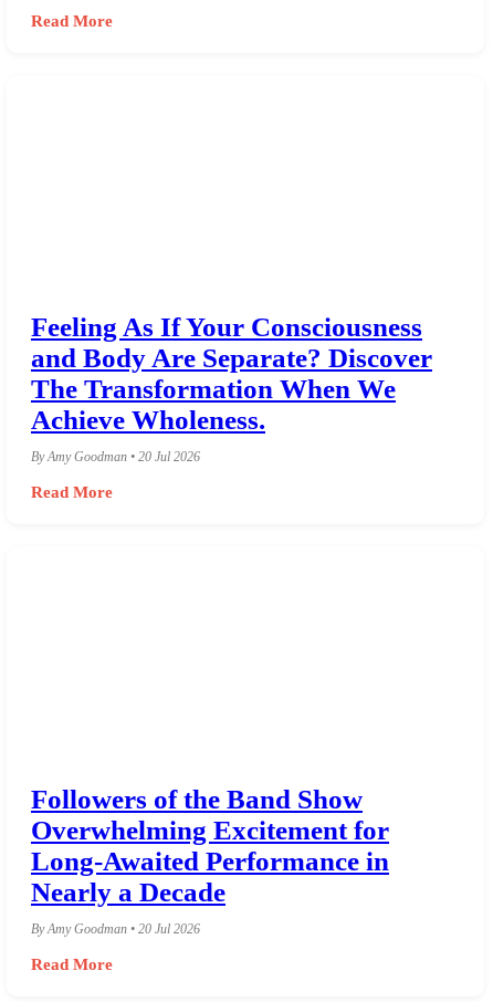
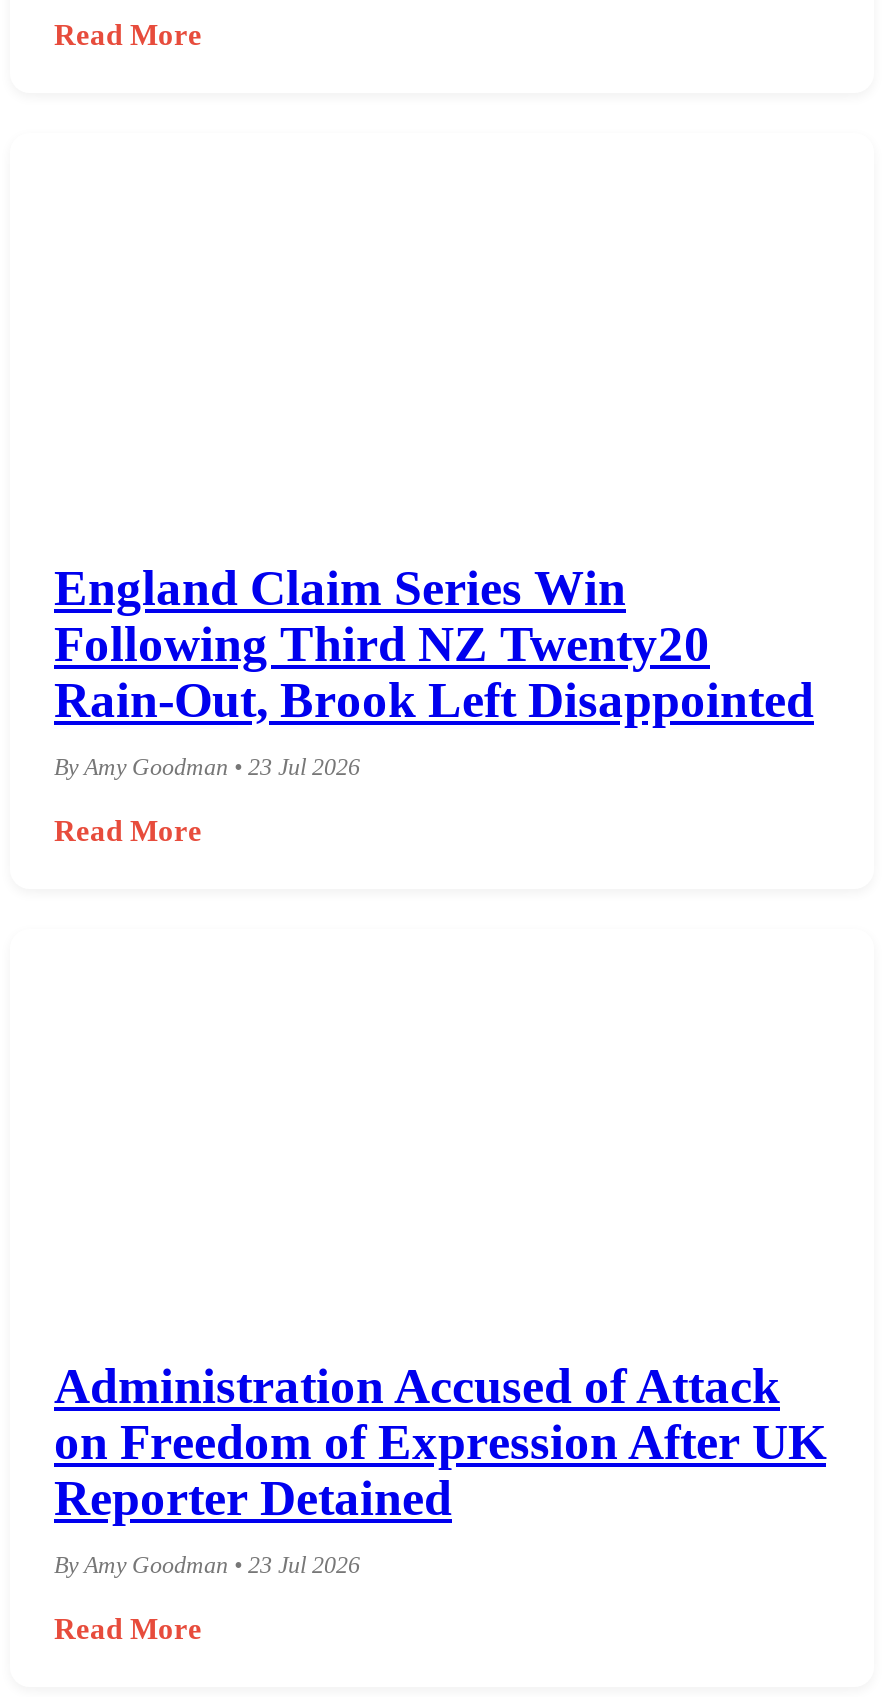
[31,312,432,435] Feeling As If Your Consciousness | and Body Are Separate? Discover | The Transformation When We | Achieve Wholeness. -> [54,562,814,728] England Claim Series Win | Following Third NZ Twenty20 | Rain-Out, Brook Left Disappointed
[31,449,200,465] By Amy Goodman • 20 Jul 2026 -> [54,754,360,782] By Amy Goodman • 23 Jul 2026
[31,784,389,907] Followers of the Band Show | Overwhelming Excitement for | Long-Awaited Performance in | Nearly a Decade -> [54,1360,826,1526] Administration Accused of Attack | on Freedom of Expression After UK | Reporter Detained
[31,922,200,937] By Amy Goodman • 20 Jul 2026 -> [54,1552,360,1580] By Amy Goodman • 23 Jul 2026

